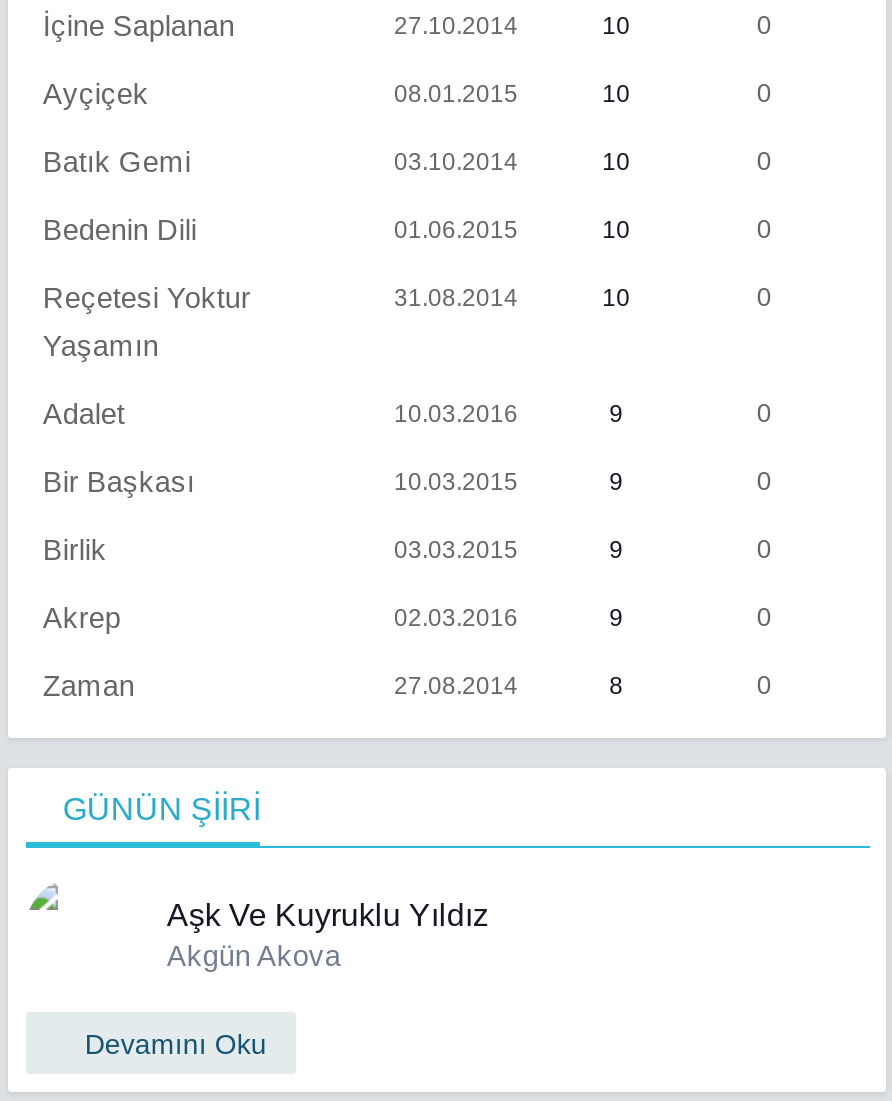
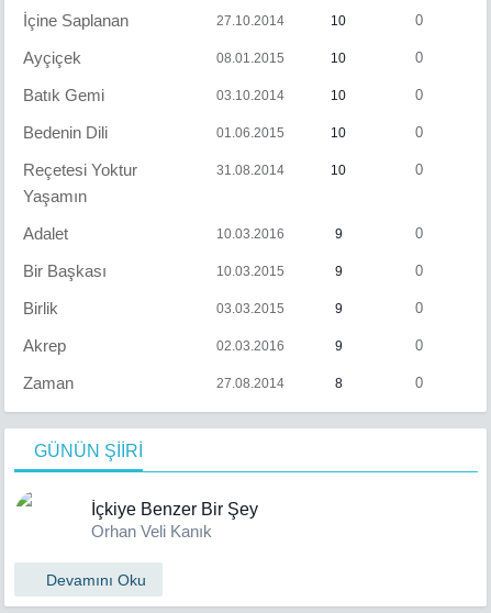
[167,897,489,971] Aşk Ve Kuyruklu Yıldız | Akgün Akova -> [92,499,259,540] İçkiye Benzer Bir Şey | Orhan Veli Kanık

